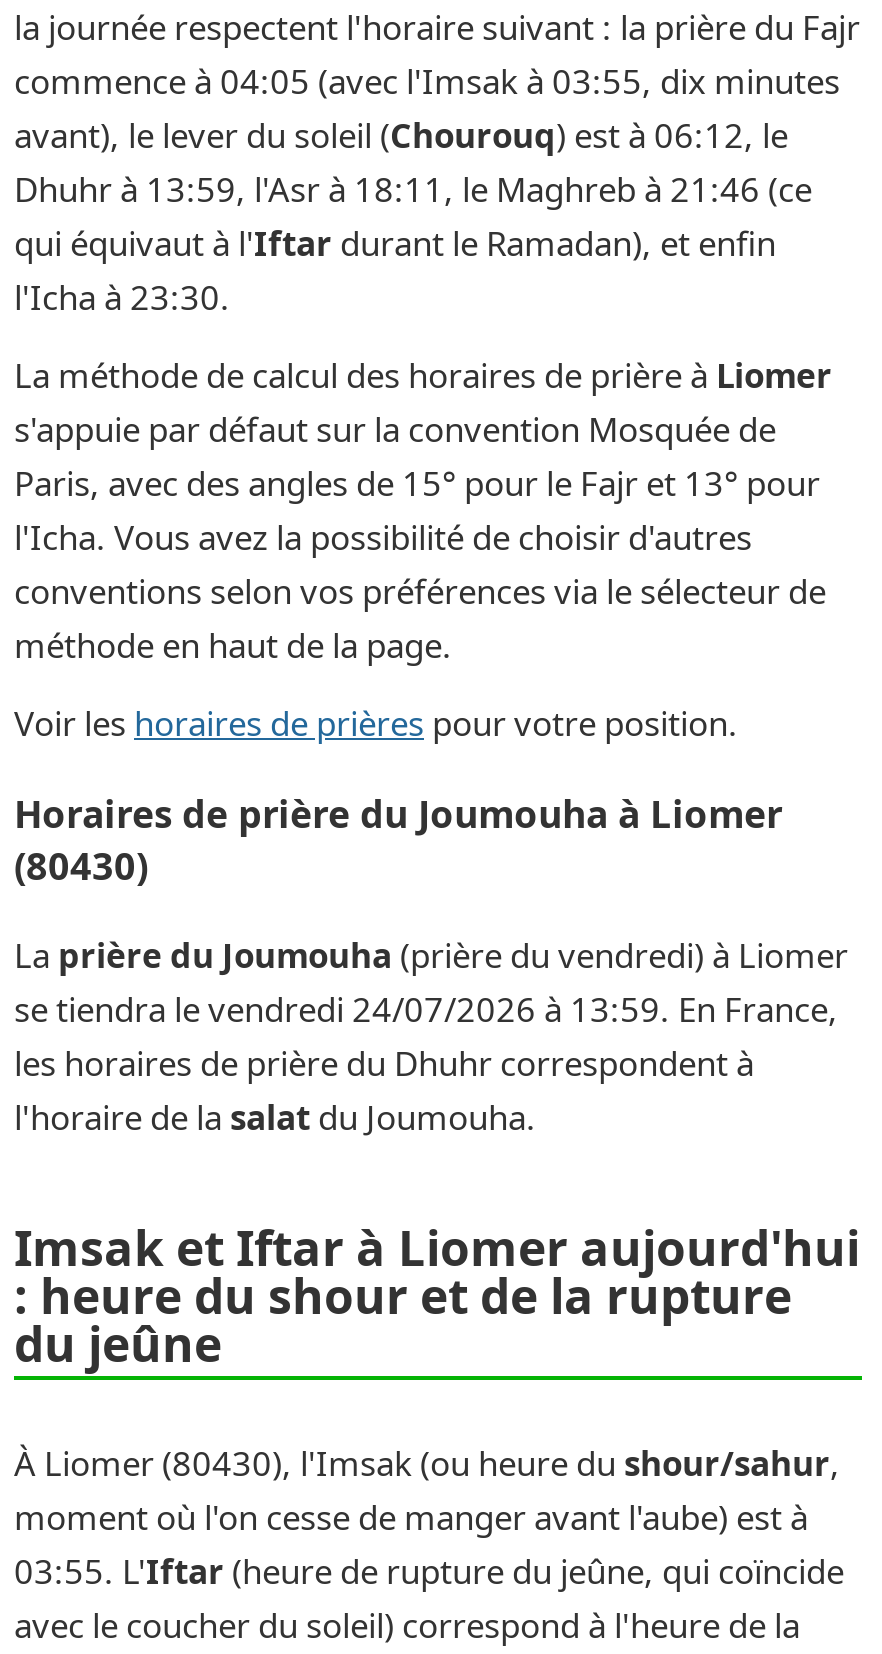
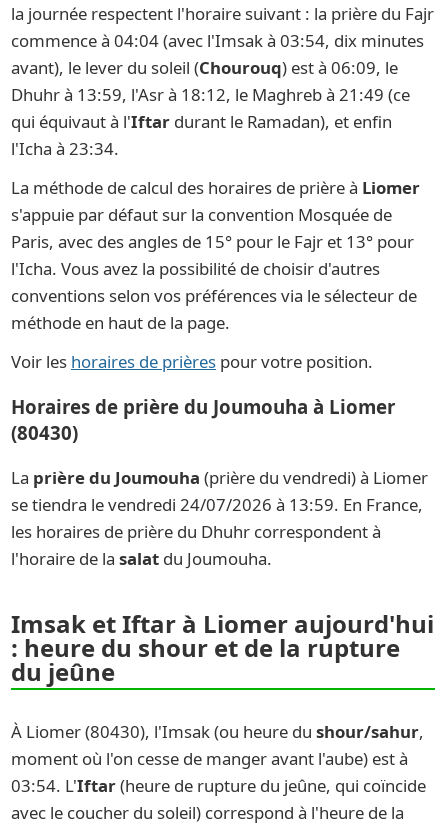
[14,58,840,104] commence à 04:05 (avec l'Imsak à 03:55, dix minutes -> [11,29,424,52] commence à 04:04 (avec l'Imsak à 03:54, dix minutes
[14,112,788,158] avant), le lever du soleil (Chourouq) est à 06:12, le -> [11,56,398,79] avant), le lever du soleil (Chourouq) est à 06:09, le
[14,166,812,212] Dhuhr à 13:59, l'Asr à 18:11, le Maghreb à 21:46 (ce -> [11,83,410,106] Dhuhr à 13:59, l'Asr à 18:12, le Maghreb à 21:49 (ce
[14,274,230,320] l'Icha à 23:30. -> [11,137,119,160] l'Icha à 23:34.
[14,1549,844,1595] 03:55. L'Iftar (heure de rupture du jeûne, qui coïncide -> [11,774,426,797] 03:54. L'Iftar (heure de rupture du jeûne, qui coïncide

